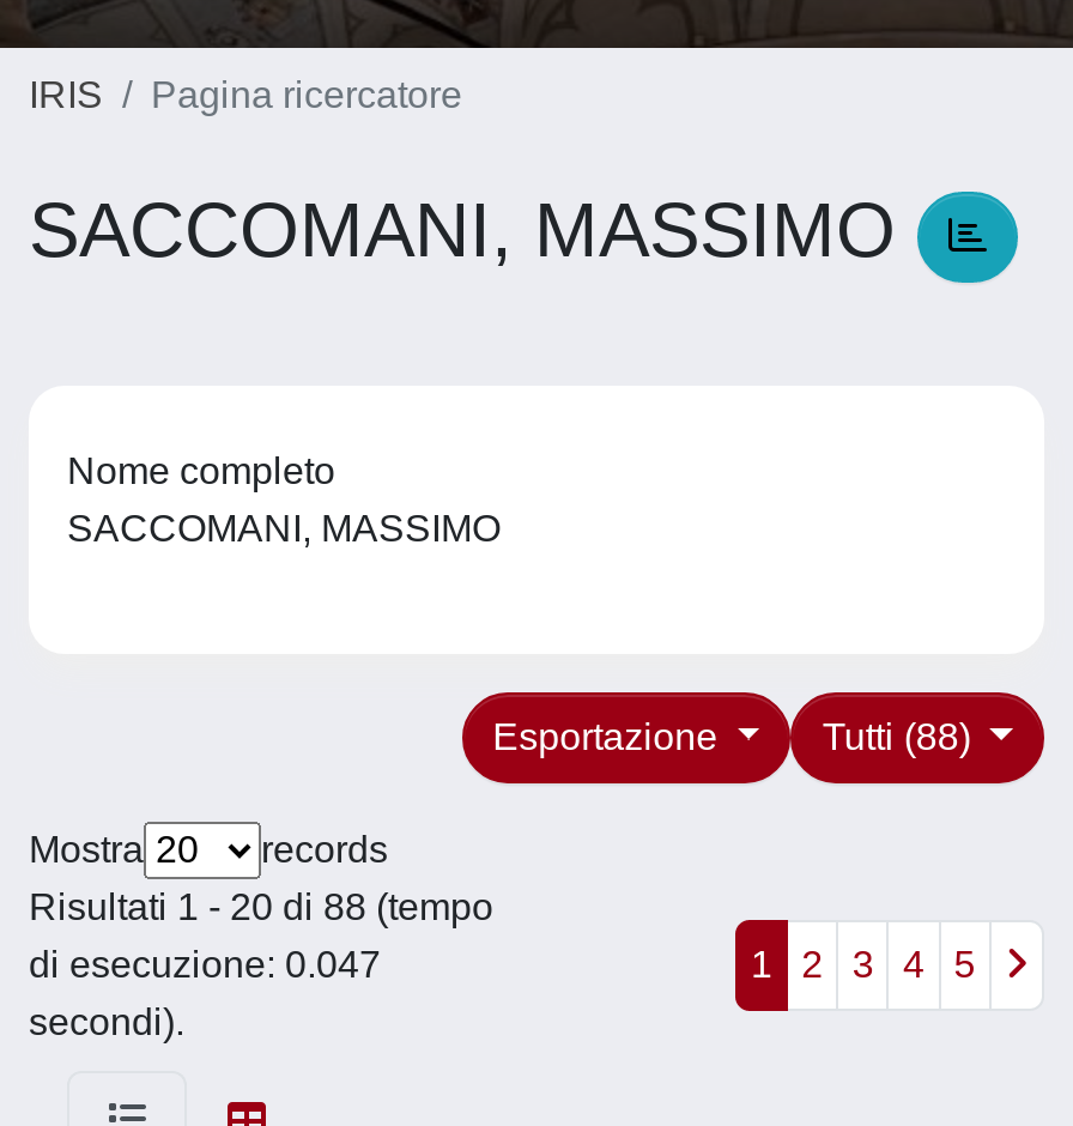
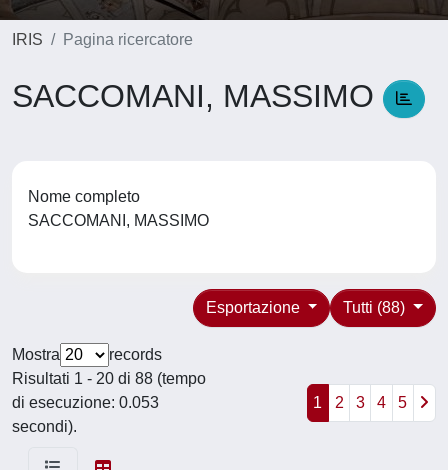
[29,944,381,985] di esecuzione: 0.047 -> [12,394,159,411] di esecuzione: 0.053

